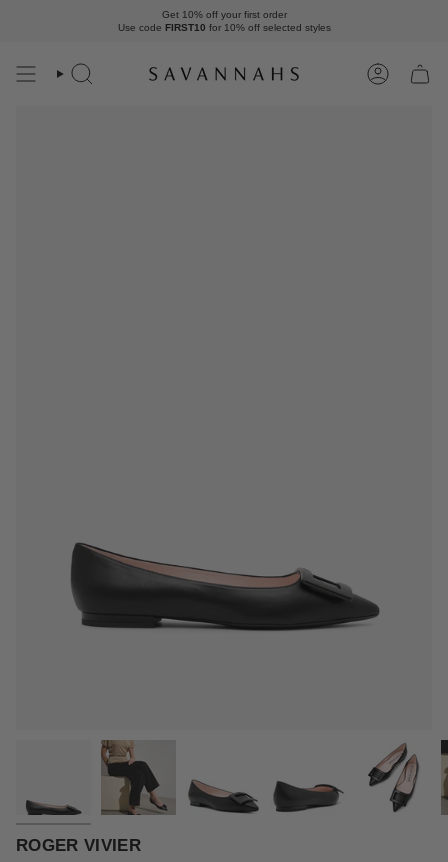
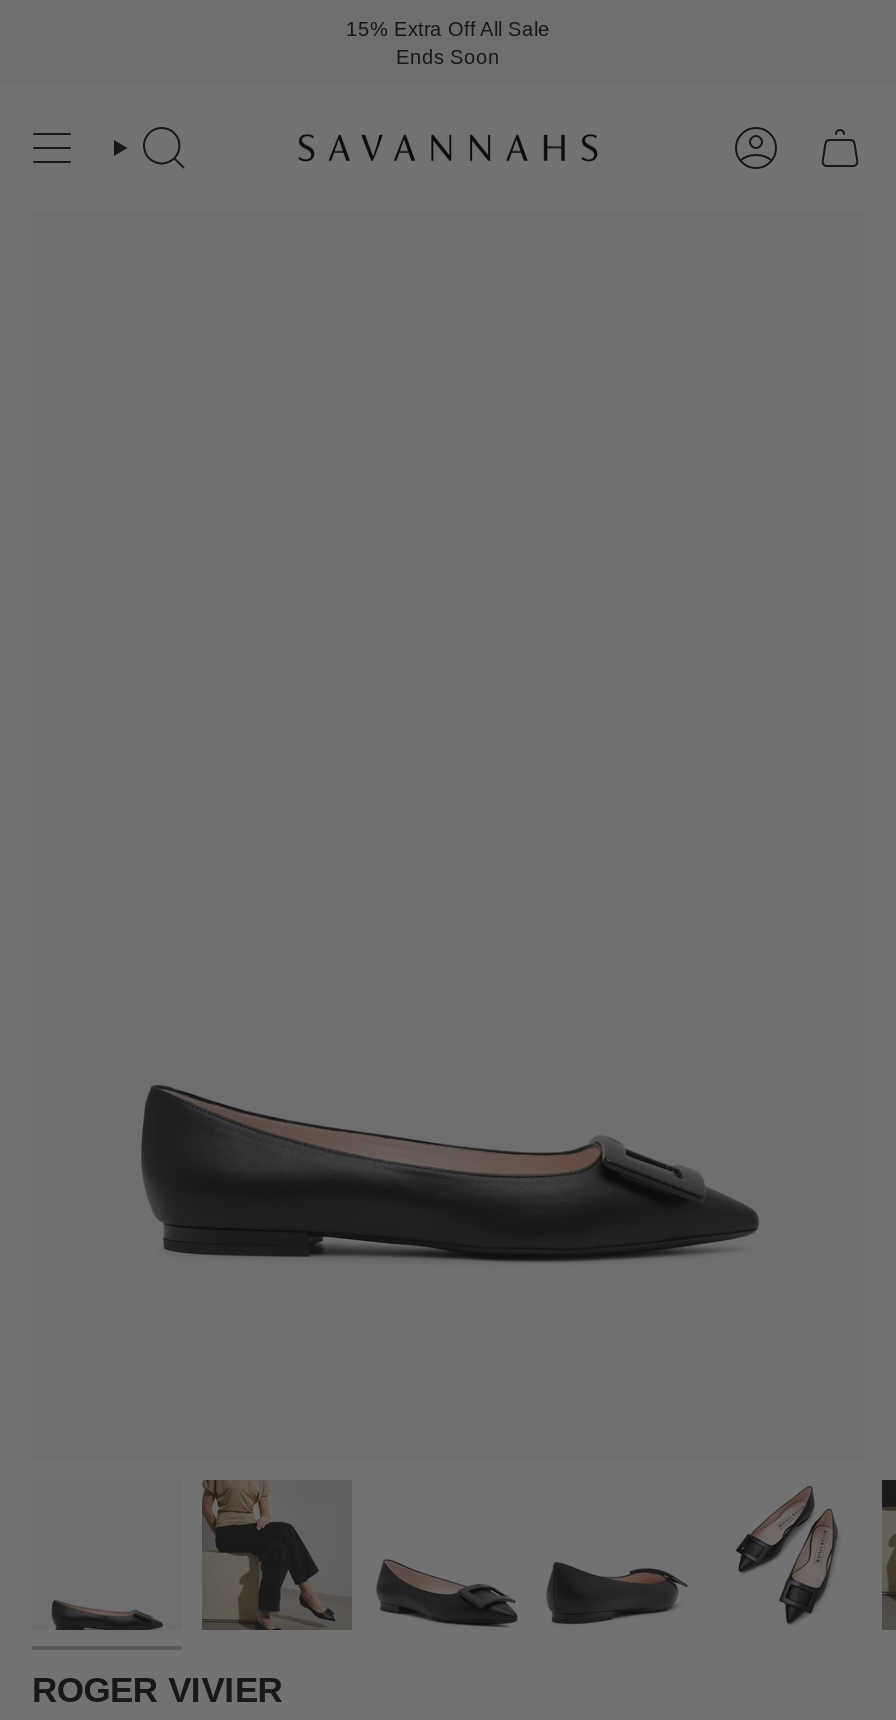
[117,8,330,32] Get 10% off your first order | Use code FIRST10 for 10% off selected styles -> [346,17,550,67] 15% Extra Off All Sale | Ends Soon

